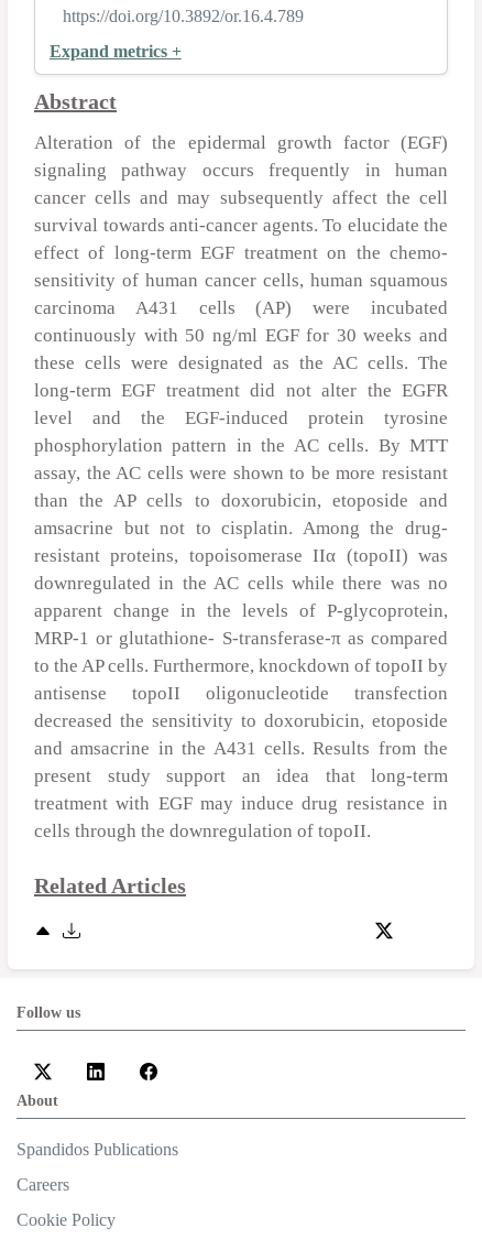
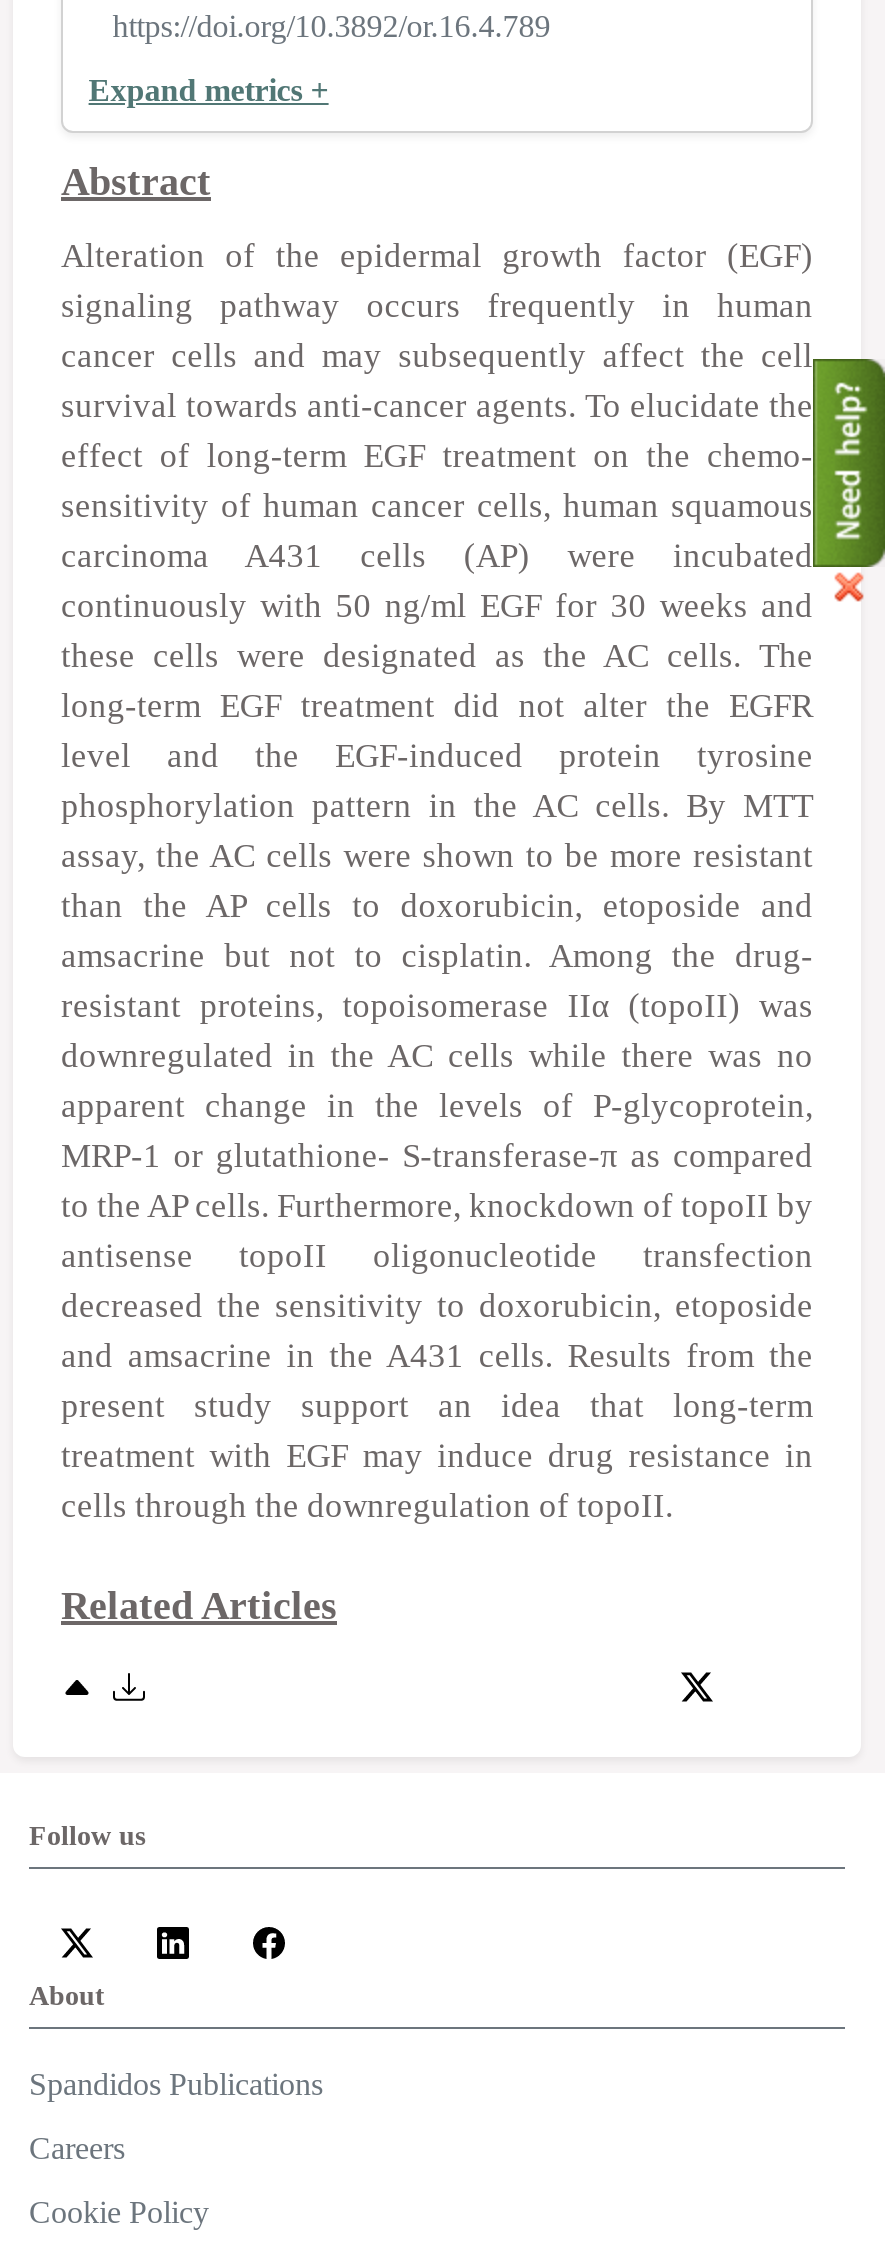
none -> [811,357,879,603] [image]

